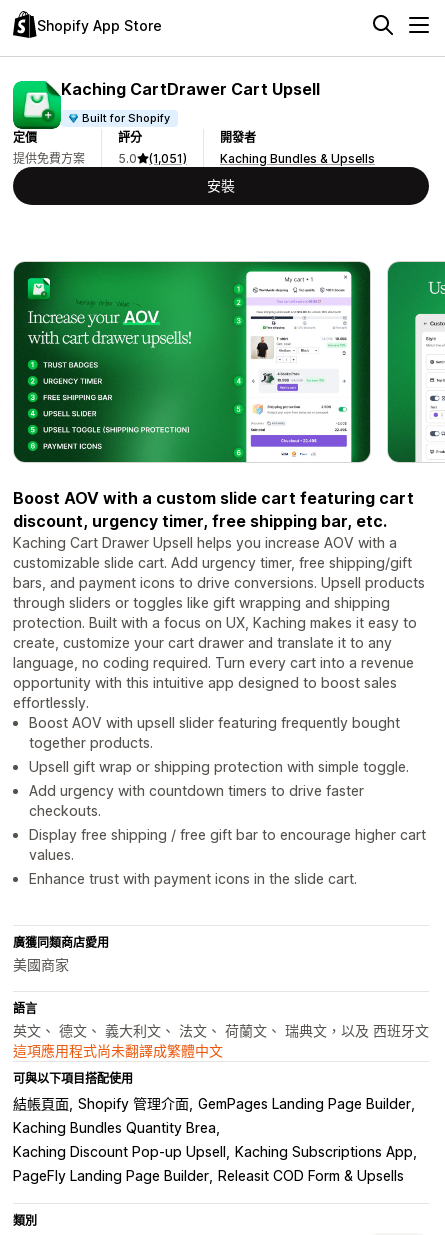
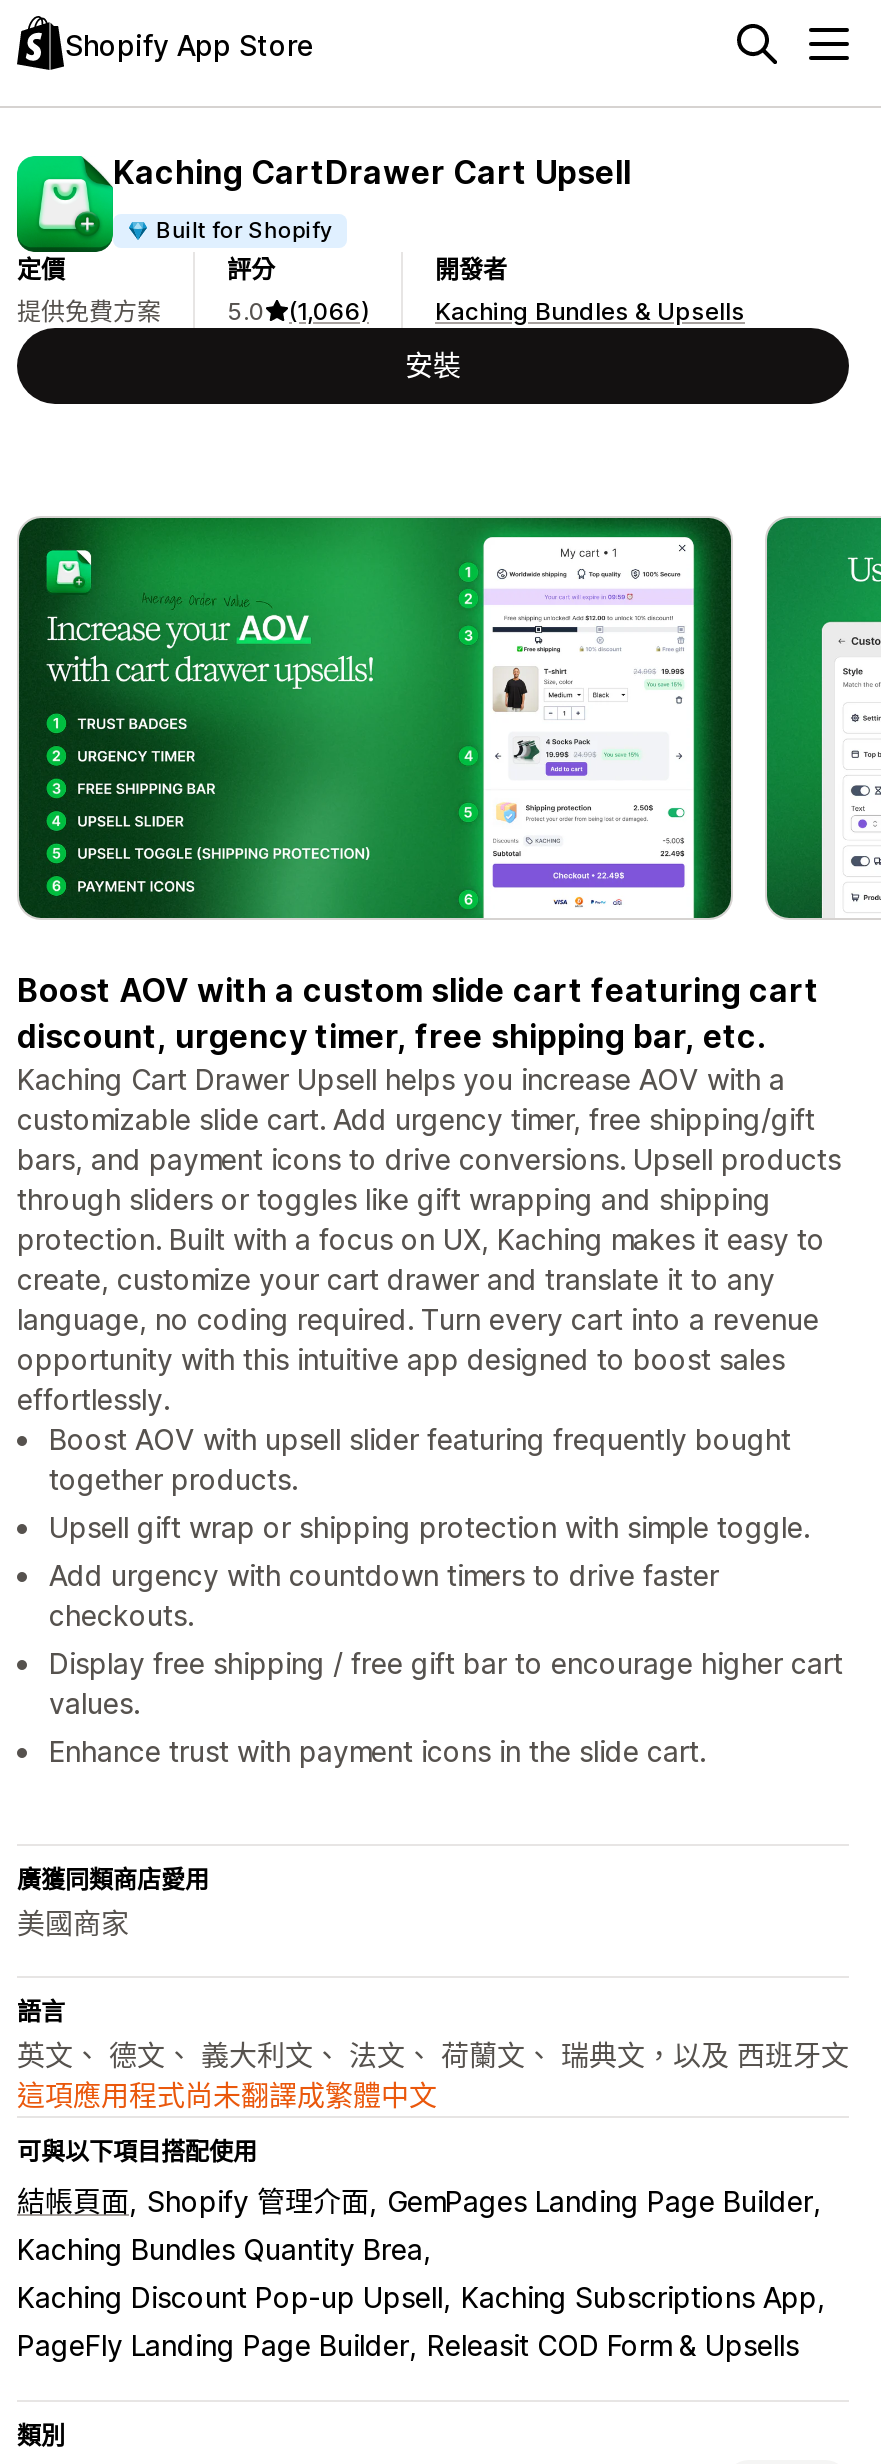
[118,151,187,166] 5.0 (1,051) -> [227,296,369,326] 5.0 (1,066)

